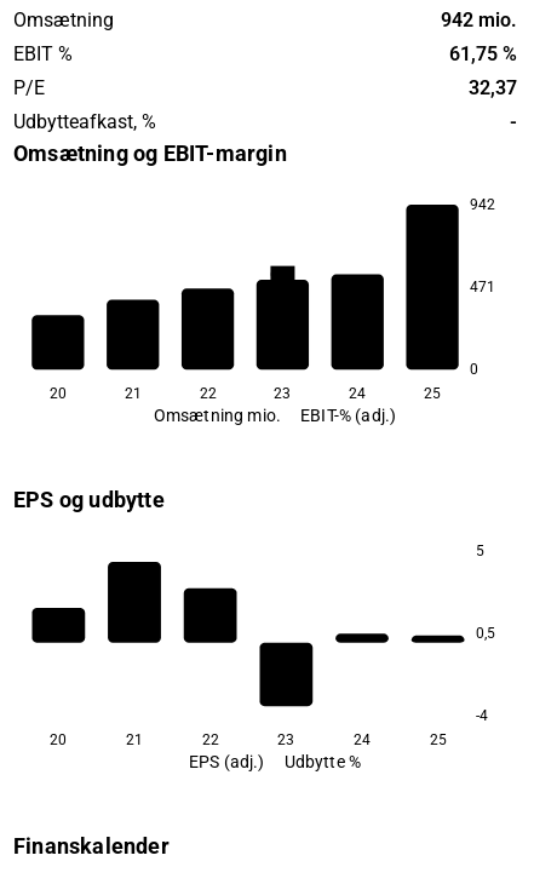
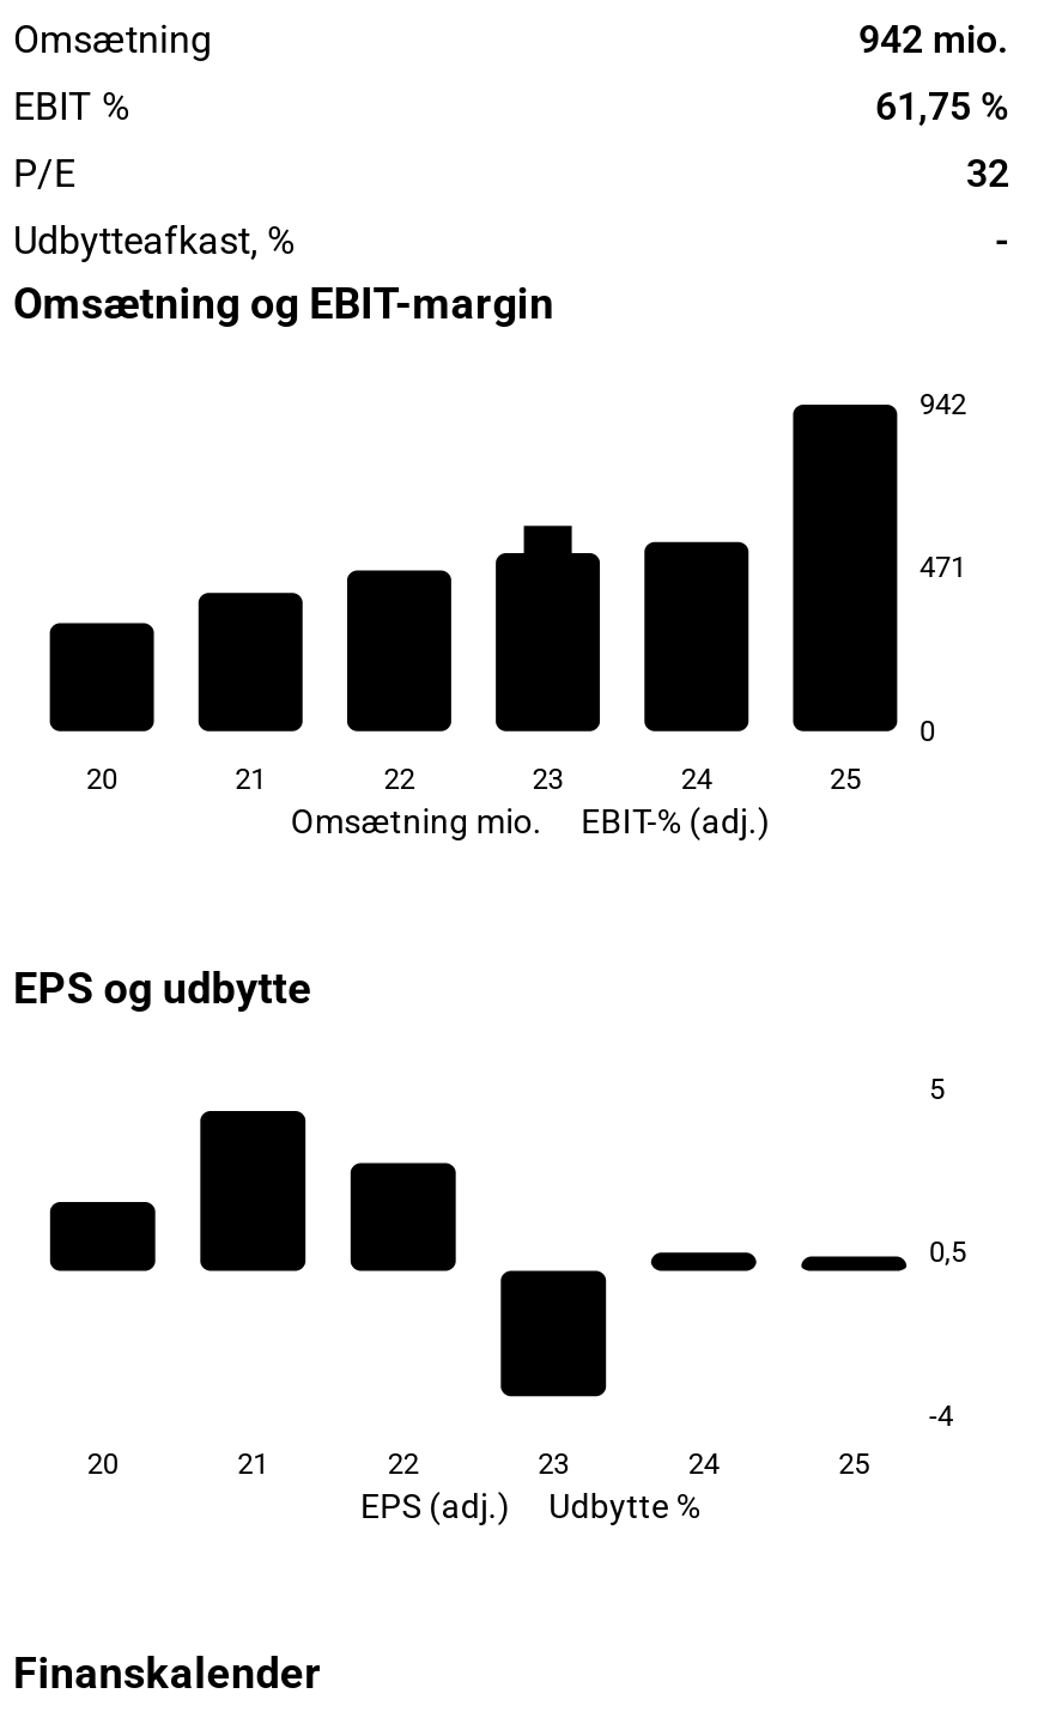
[469,76,517,99] 32,37 -> [966,151,1009,196] 32

